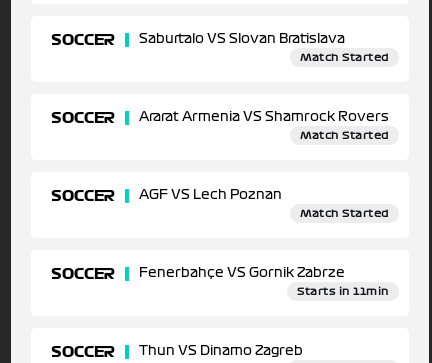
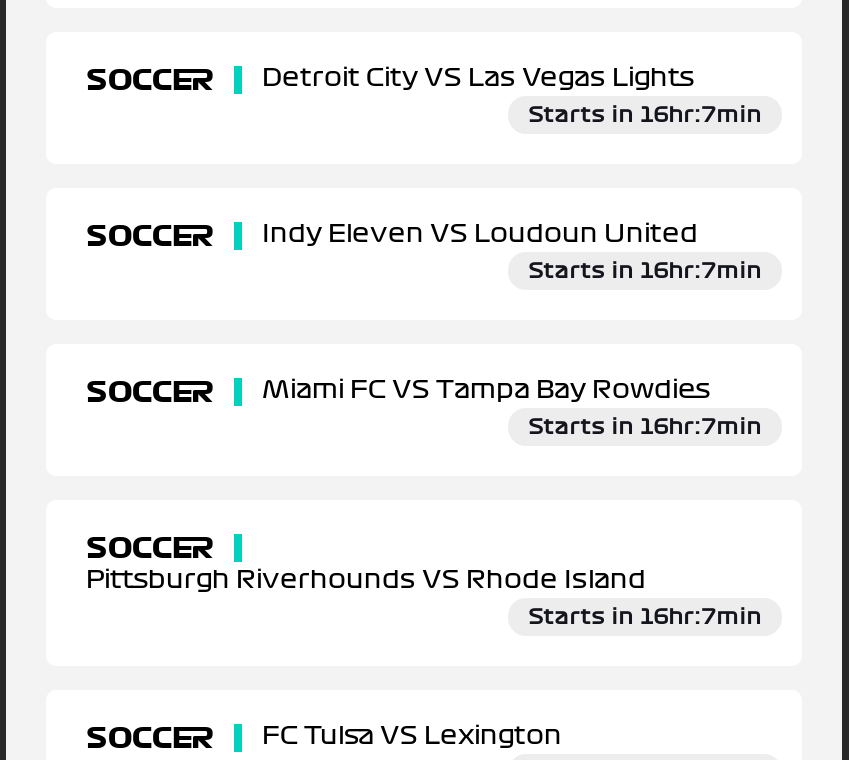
[139,33,345,45] Saburtalo VS Slovan Bratislava -> [262,66,694,90] Detroit City VS Las Vegas Lights
[300,52,389,63] Match Started -> [528,104,762,126] Starts in 16hr:7min
[139,111,389,123] Ararat Armenia VS Shamrock Rovers -> [262,222,698,246] Indy Eleven VS Loudoun United
[300,130,389,141] Match Started -> [528,260,762,282] Starts in 16hr:7min
[139,189,282,201] AGF VS Lech Poznan -> [262,378,710,402] Miami FC VS Tampa Bay Rowdies
[300,208,389,219] Match Started -> [528,416,762,438] Starts in 16hr:7min
[139,267,345,279] Fenerbahçe VS Gornik Zabrze -> [86,568,646,592] Pittsburgh Riverhounds VS Rhode Island
[297,286,389,297] Starts in 11min -> [528,606,762,628] Starts in 16hr:7min
[139,345,303,357] Thun VS Dinamo Zagreb -> [262,724,562,748] FC Tulsa VS Lexington

